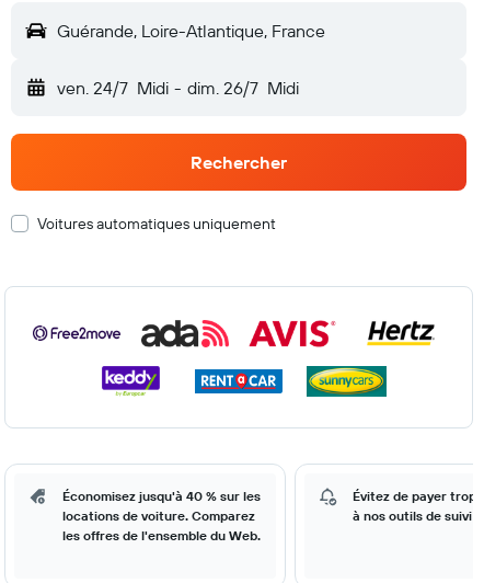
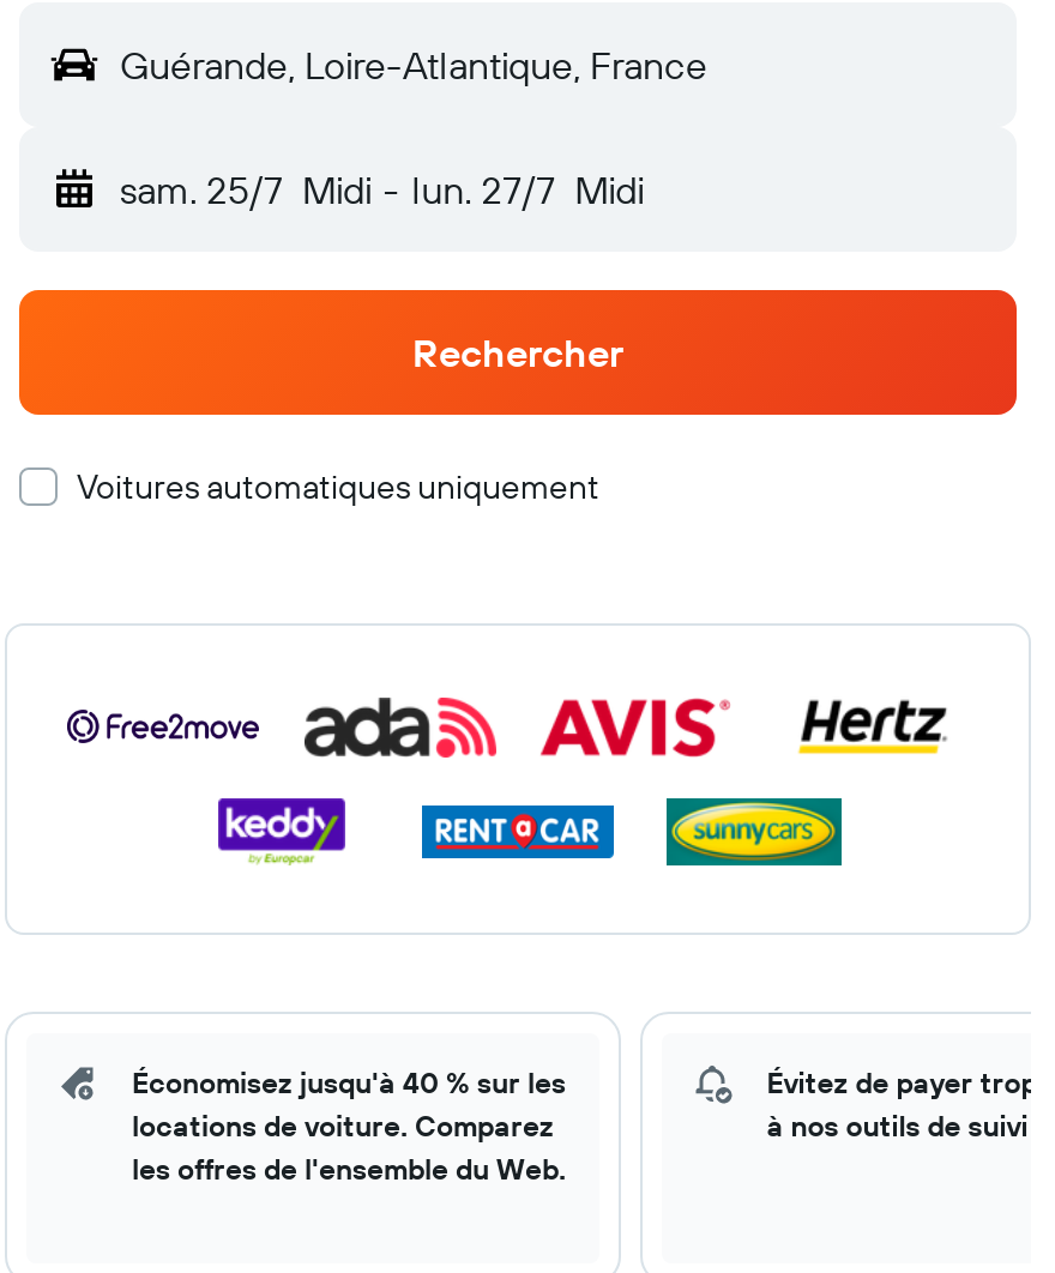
[57,77,299,99] ven. 24/7 Midi - dim. 26/7 Midi -> [120,165,644,213] sam. 25/7 Midi - lun. 27/7 Midi

